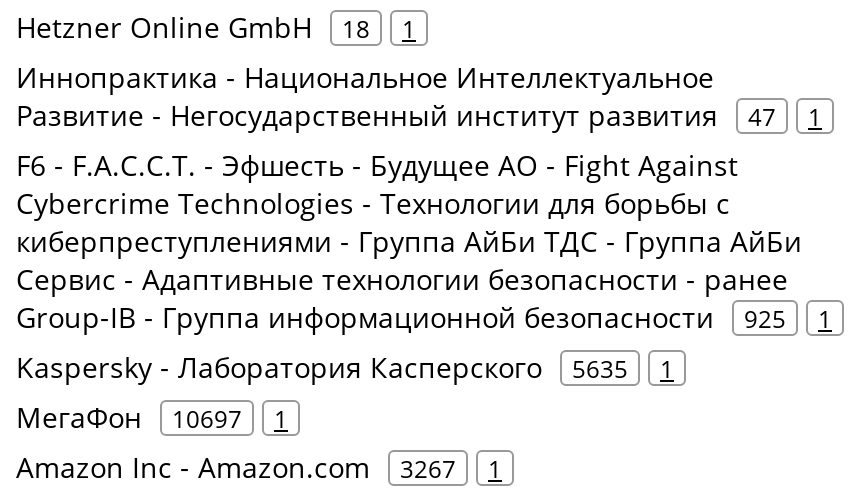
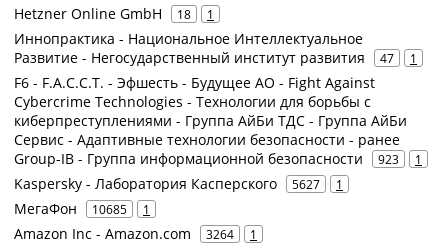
[744,302,786,334] 925 -> [378,151,399,167] 923
[16,348,674,386] Kaspersky - Лаборатория Касперского 5635 1 -> [14,174,343,193] Kaspersky - Лаборатория Касперского 5627 1
[16,398,288,436] МегаФон 10697 1 -> [14,199,150,218] МегаФон 10685 1
[16,448,502,486] Amazon Inc - Amazon.com 3267 1 -> [14,224,257,243] Amazon Inc - Amazon.com 3264 1

